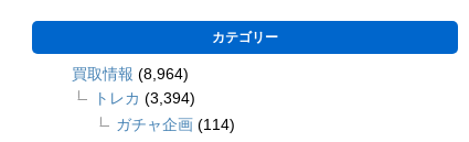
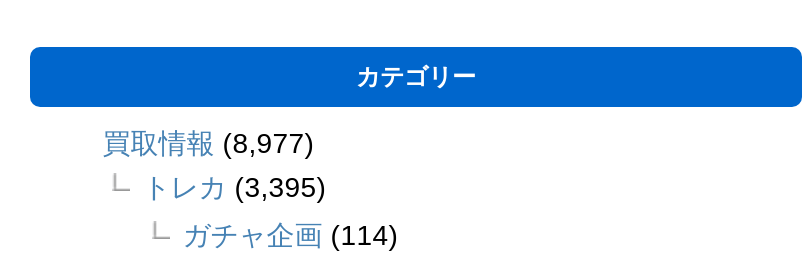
[72,65,189,83] 買取情報(8,964) -> [102,128,314,160] 買取情報(8,977)
[94,89,196,107] トレカ(3,394) -> [142,172,326,204] トレカ(3,395)

